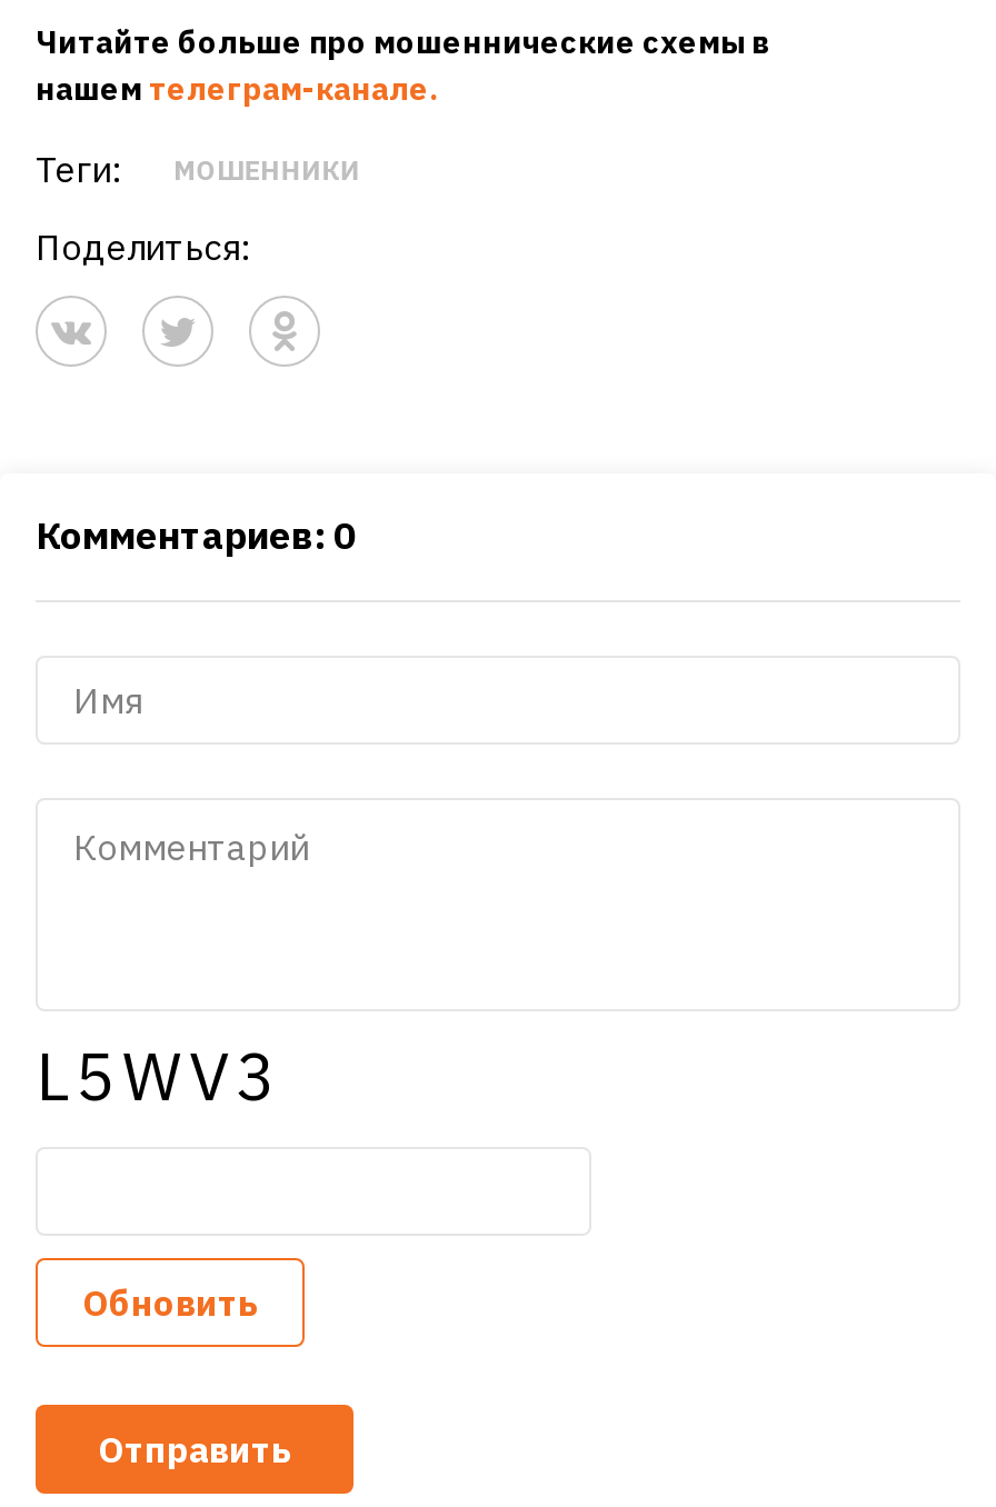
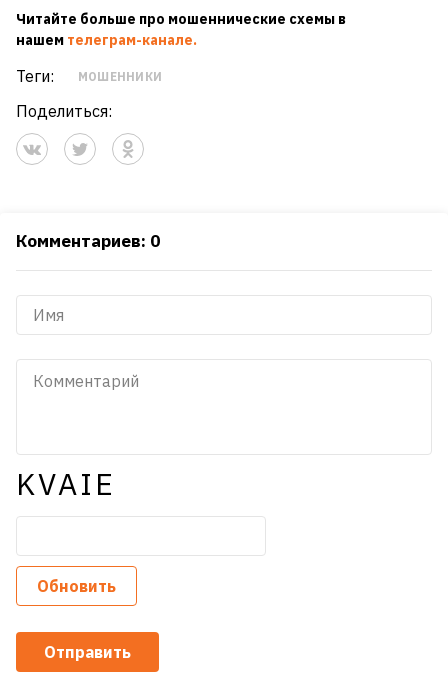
[36,1032,282,1119] L5WV3 -> [16,464,116,503] KVAIE

